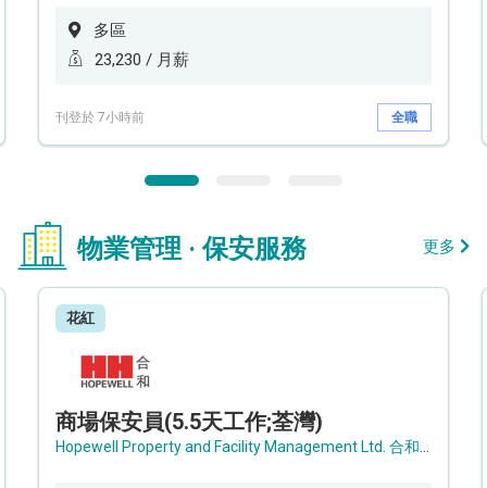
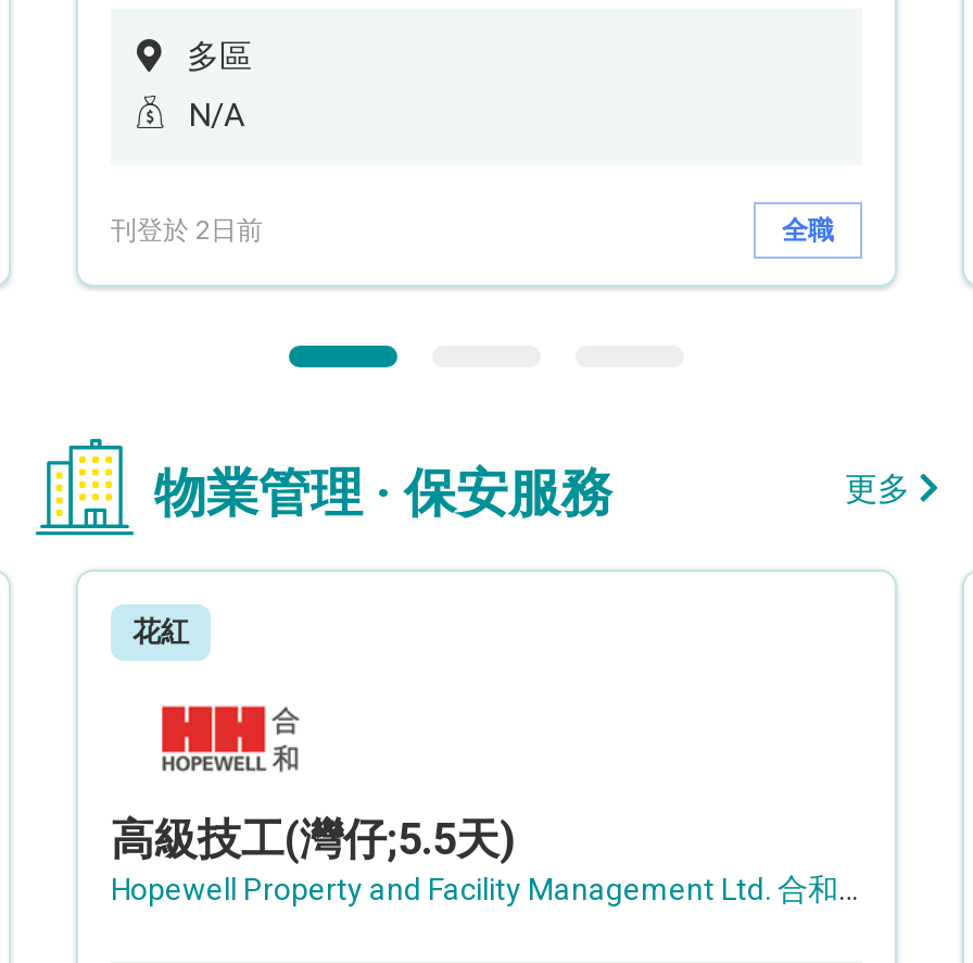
[95,50,189,70] 23,230 / 月薪 -> [189,96,245,135] N/A
[55,109,145,124] 刊登於 7小時前 -> [111,214,263,245] 刊登於 2日前
[55,409,323,435] 商場保安員(5.5天工作;荃灣) -> [111,813,515,865] 高級技工(灣仔;5.5天)

